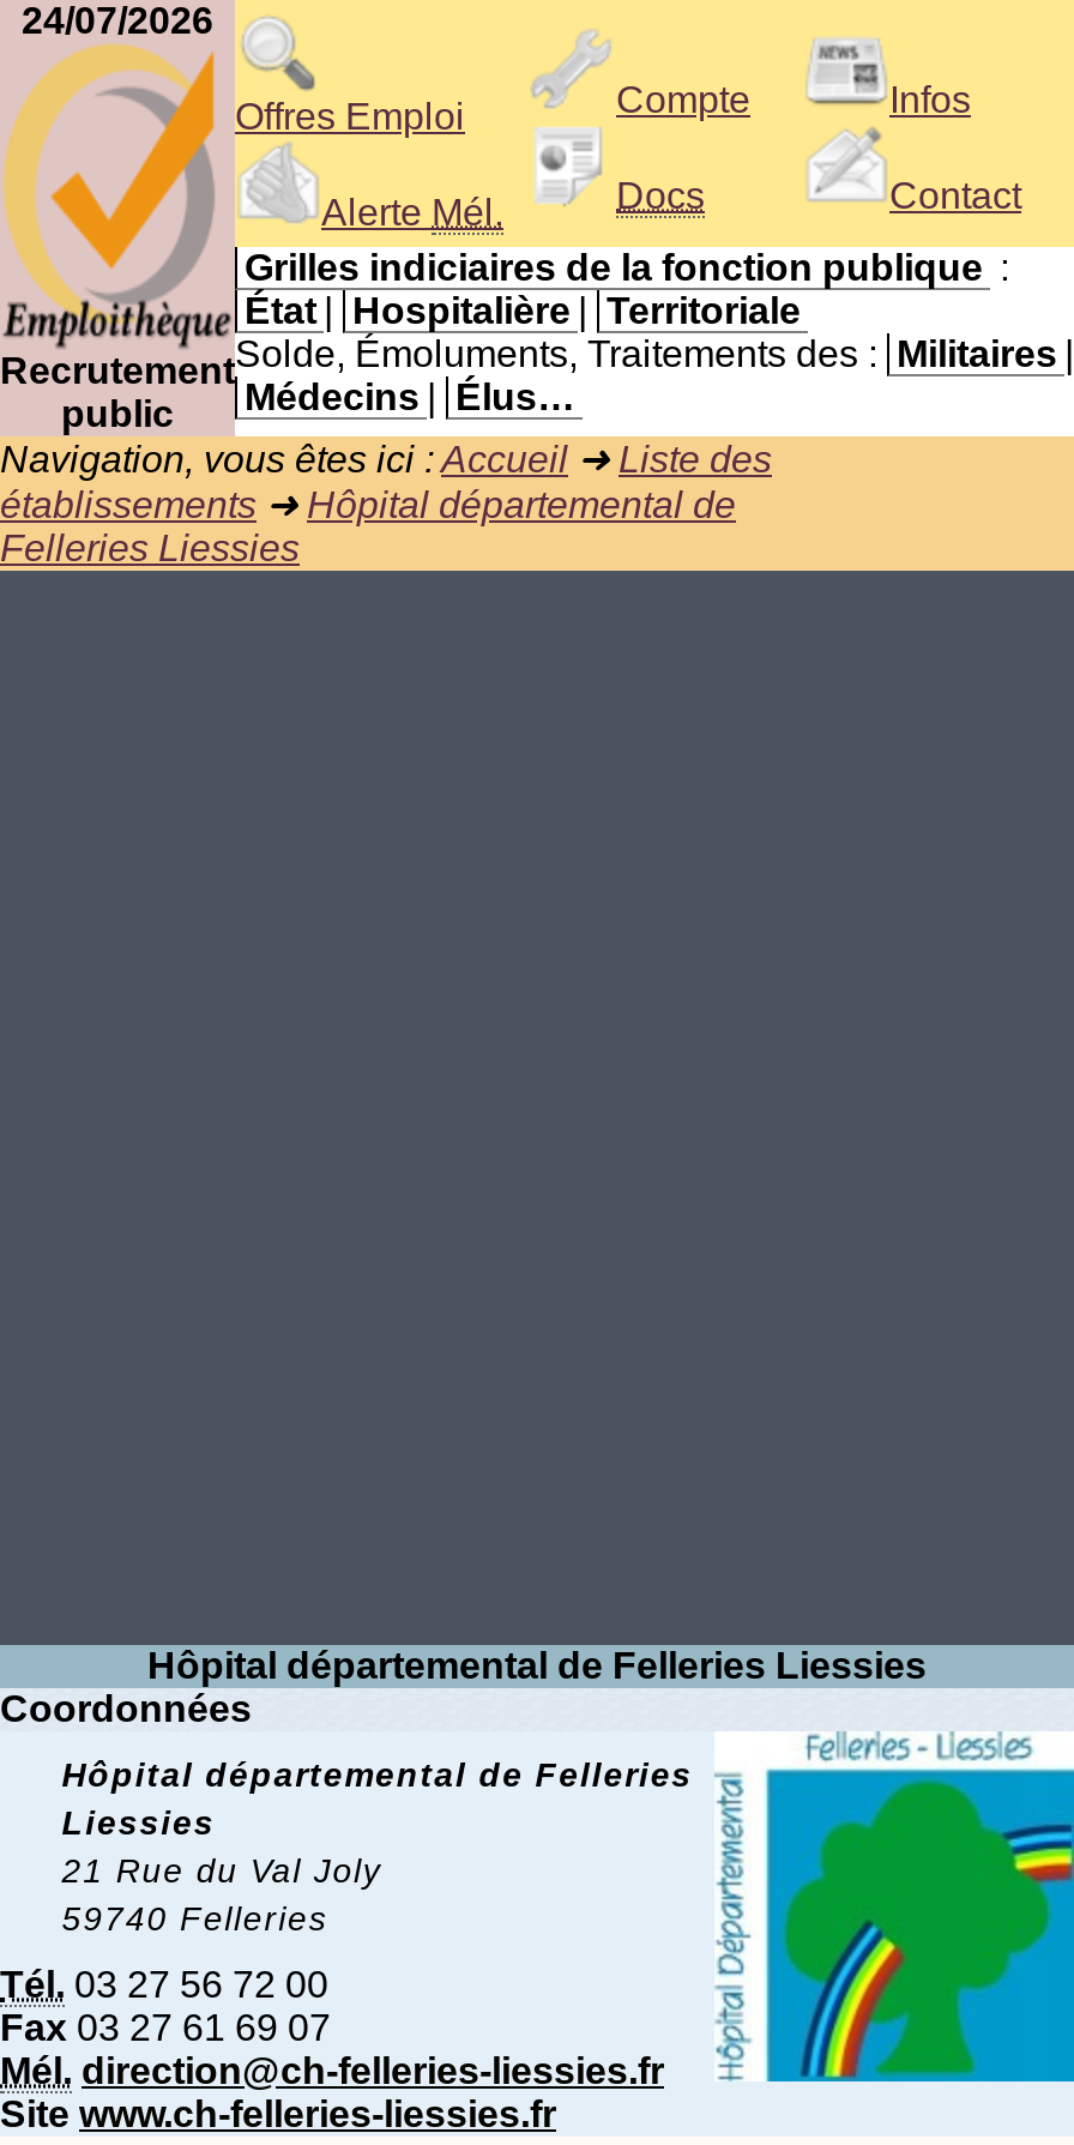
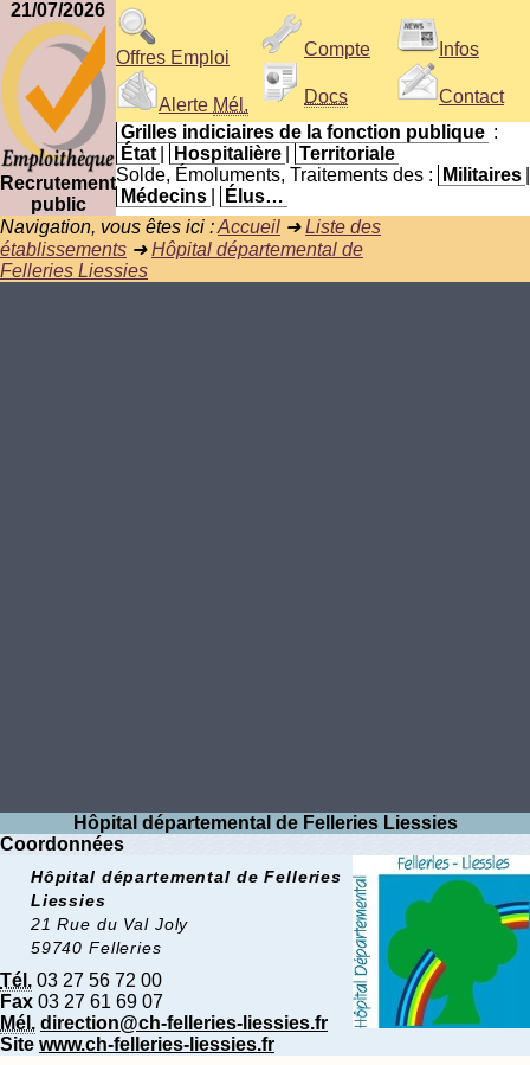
[22,0,213,41] 24/07/2026 -> [11,0,105,20] 21/07/2026

